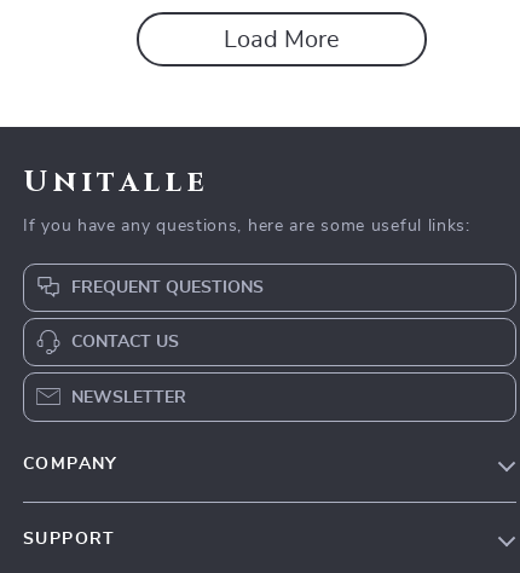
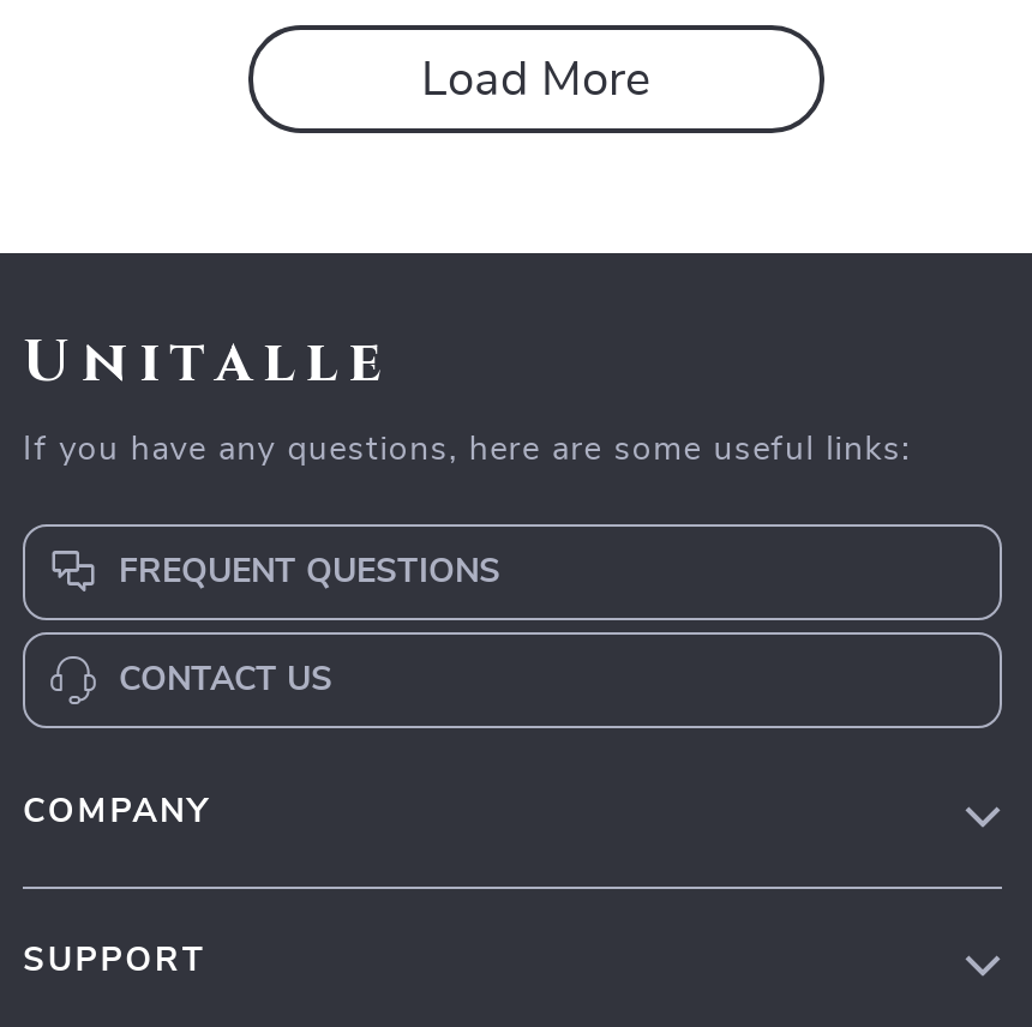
[71,389,186,406] NEWSLETTER -> none

